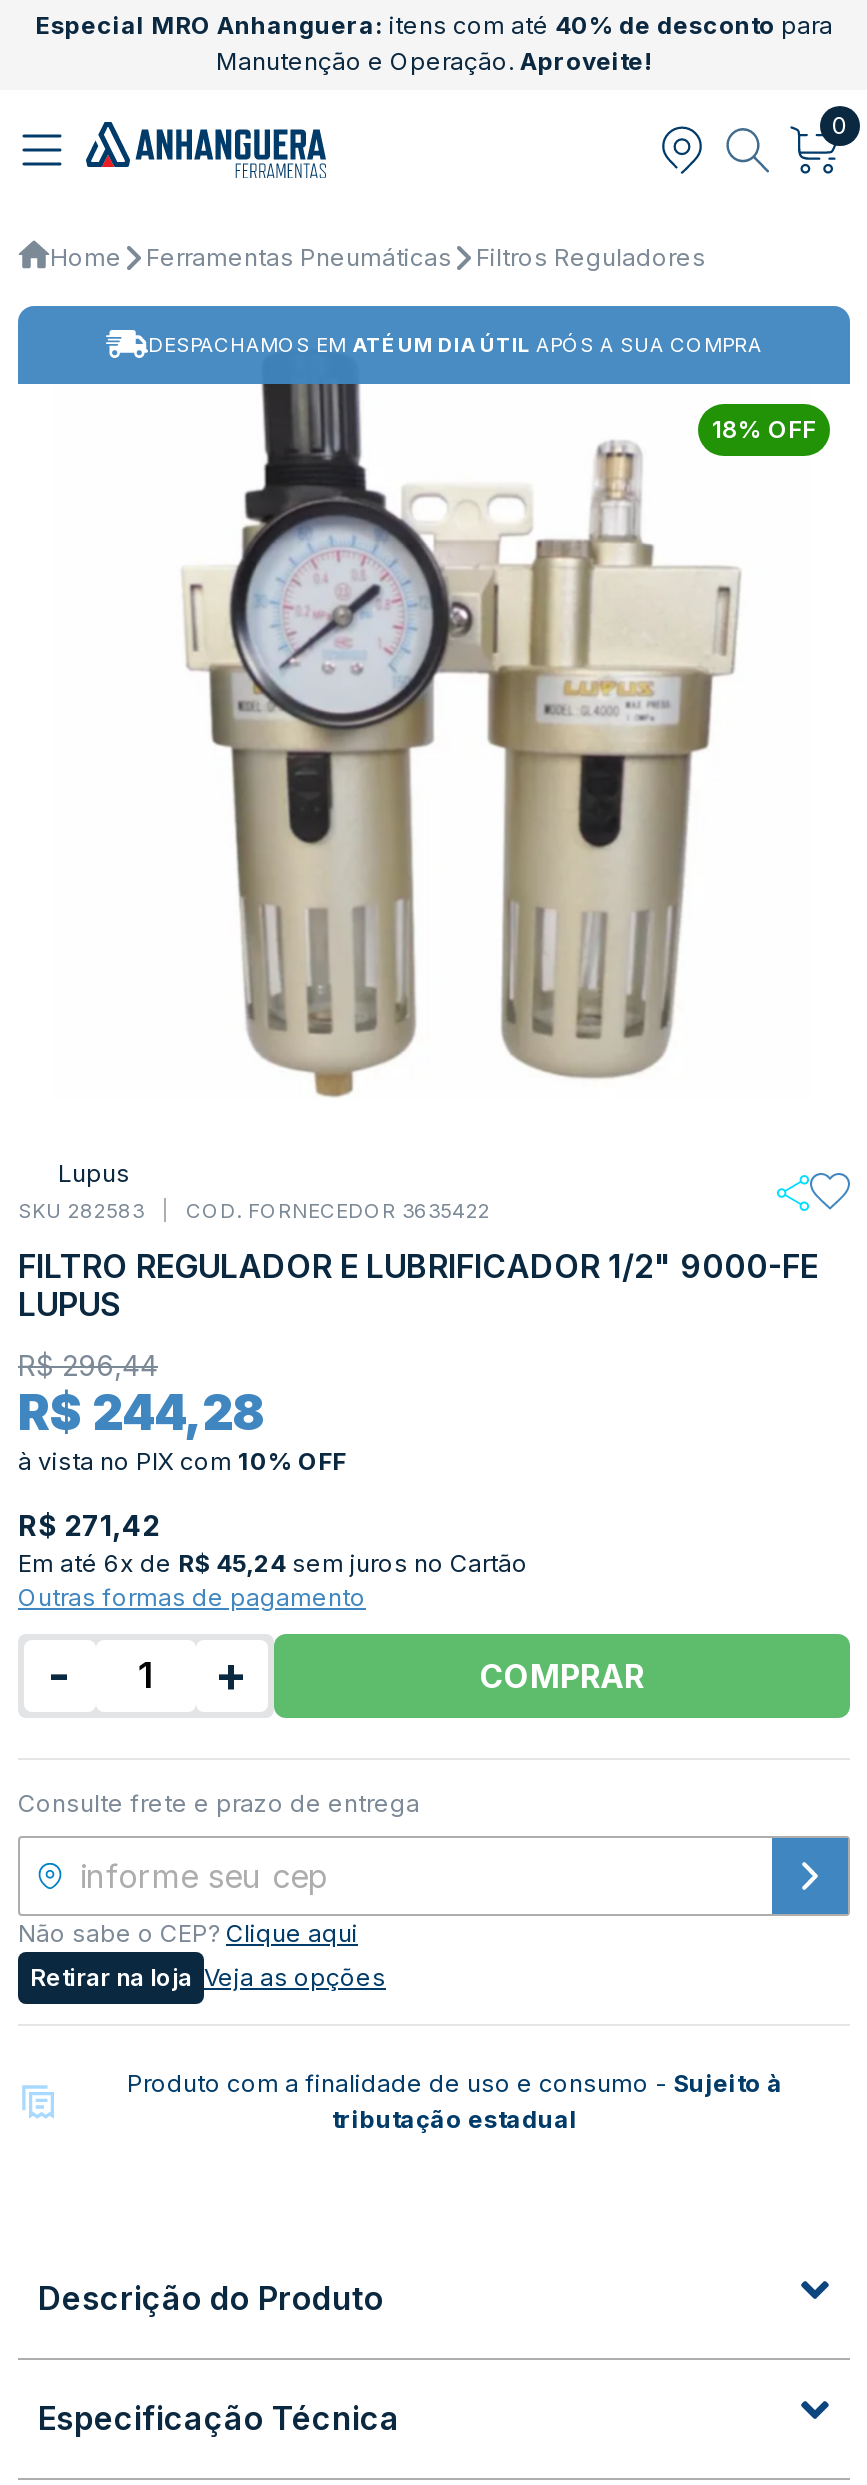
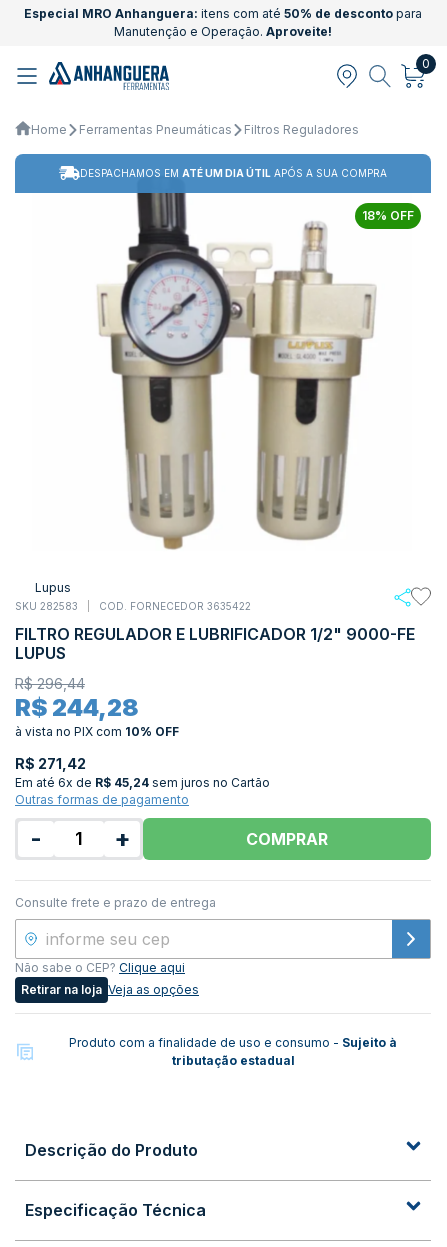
[35,10,833,40] Especial MRO Anhanguera: itens com até 40% de desconto para -> [24,6,422,21] Especial MRO Anhanguera: itens com até 50% de desconto para

